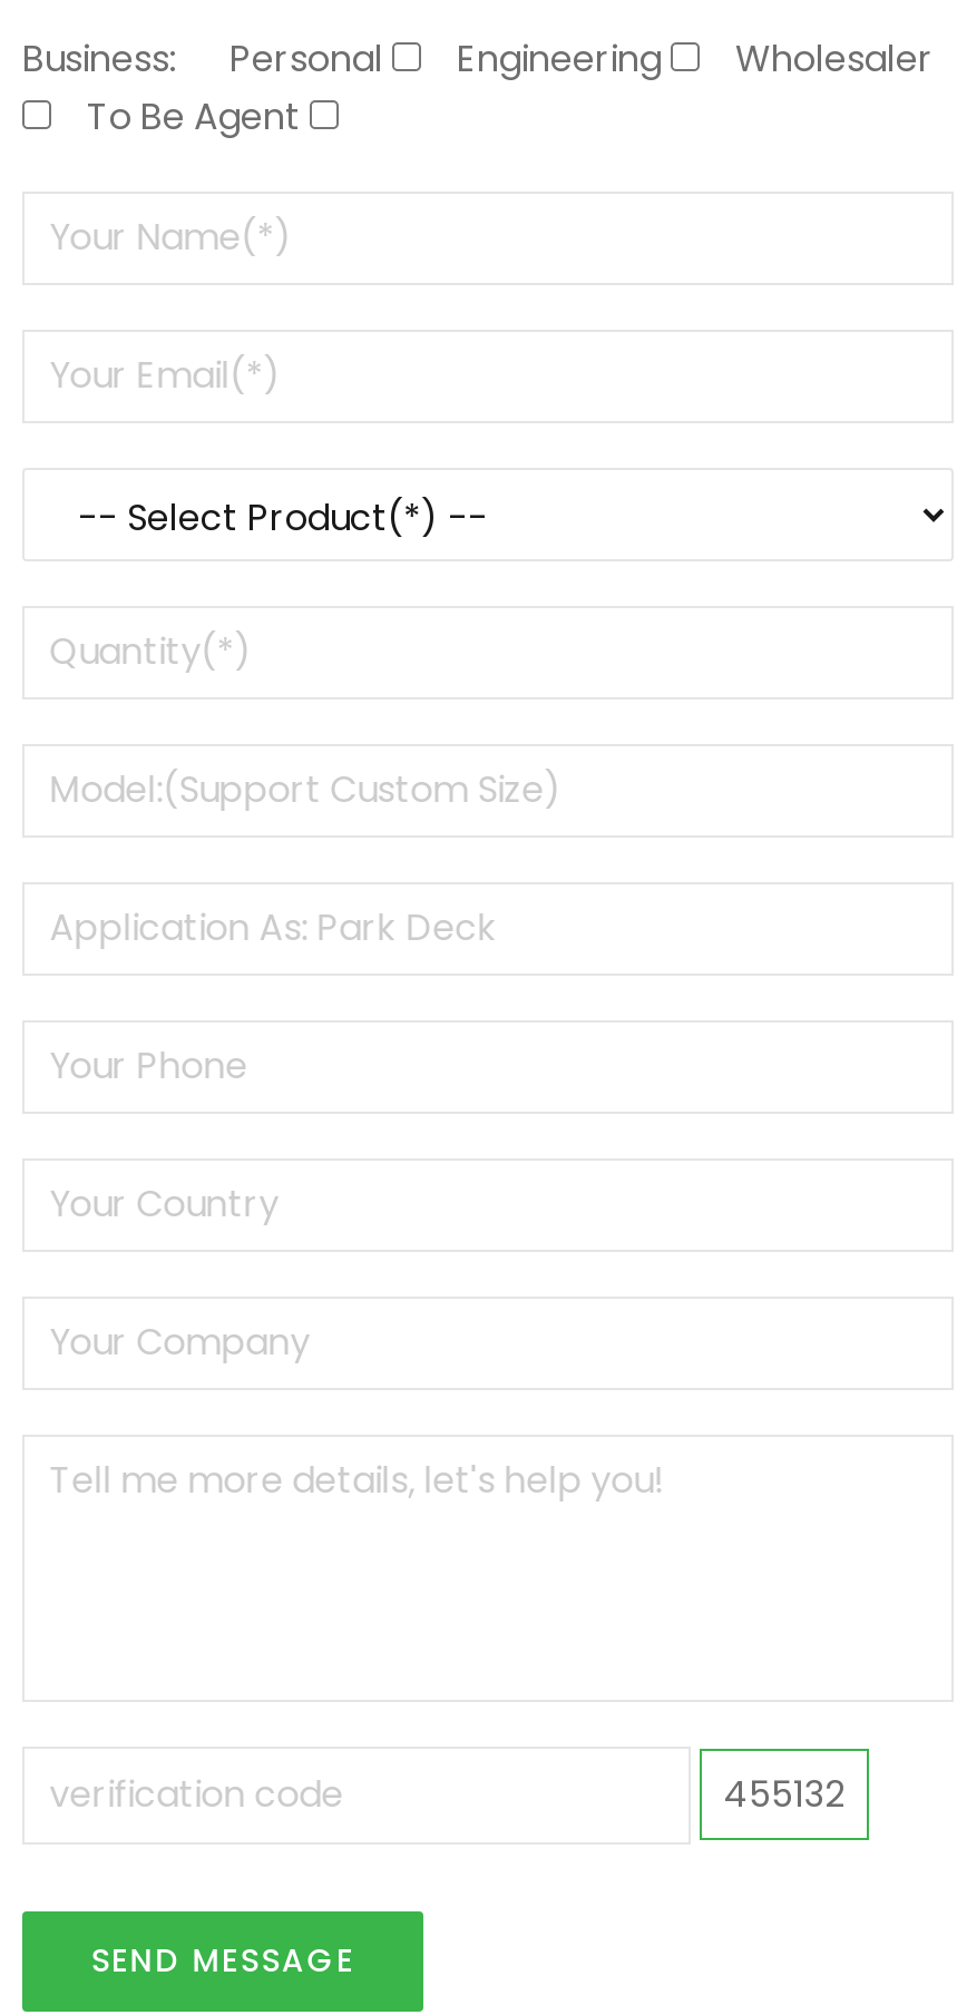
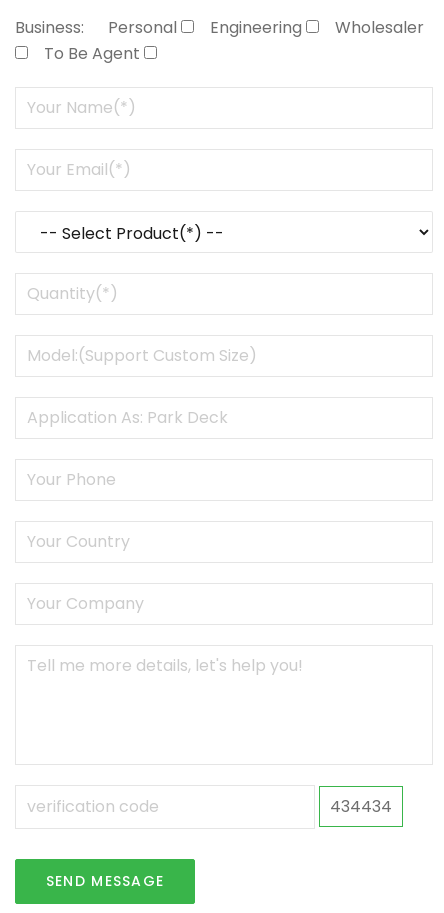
[724,1768,844,1819] 455132 -> [330,795,392,818] 434434

